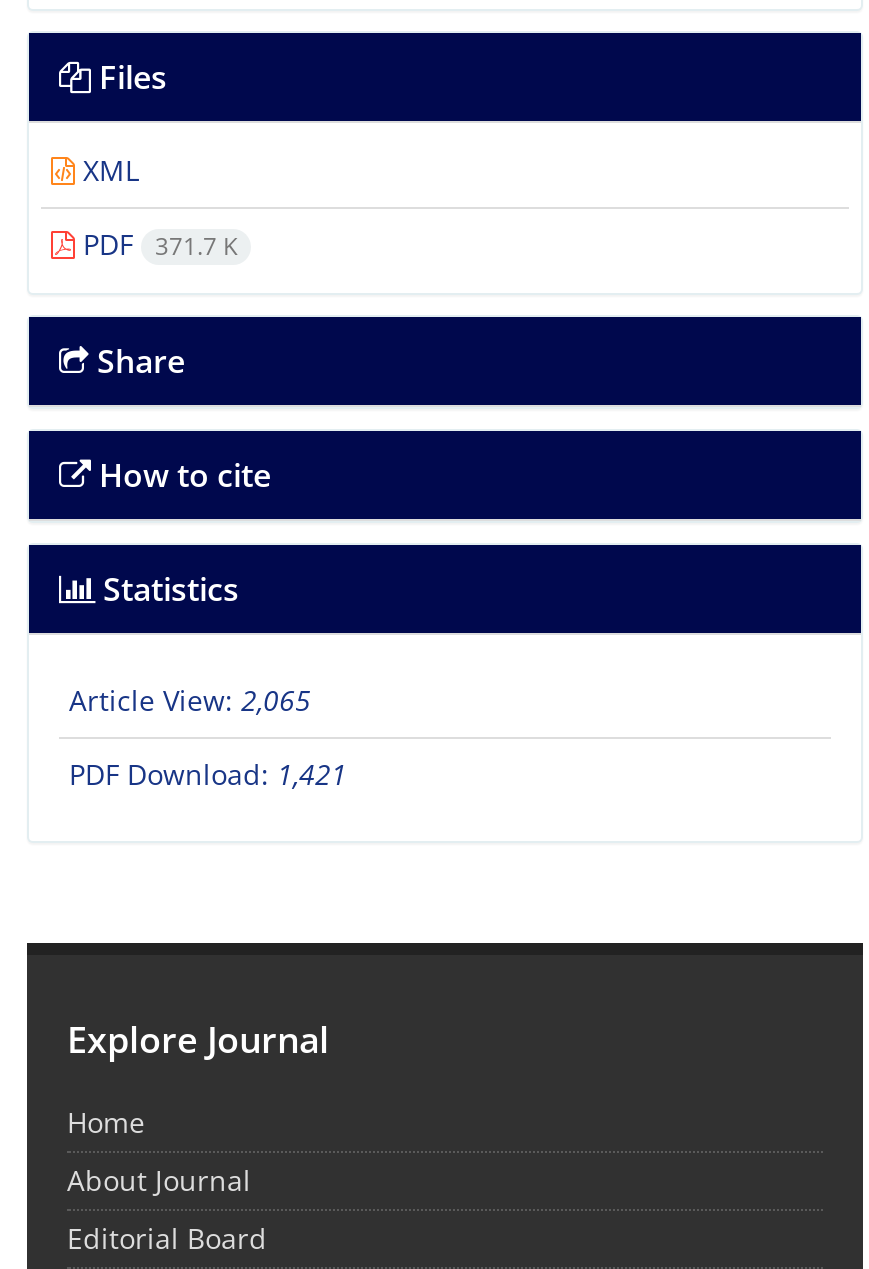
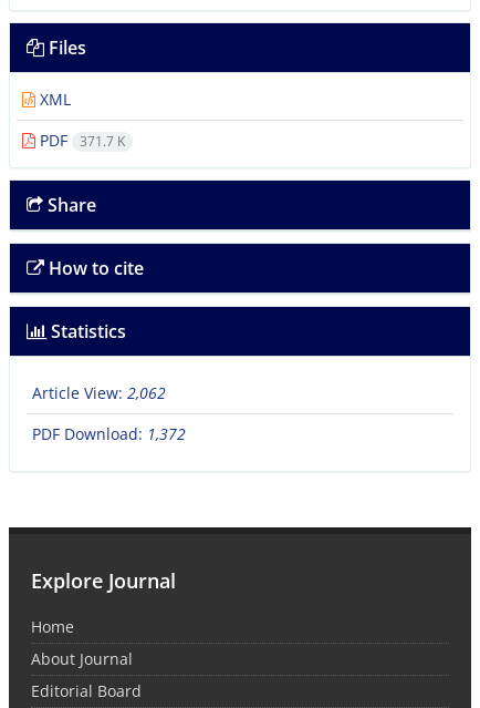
[69,681,311,719] Article View: 2,065 -> [32,382,166,404] Article View: 2,062
[69,755,347,793] PDF Download: 1,421 -> [32,423,186,445] PDF Download: 1,372

